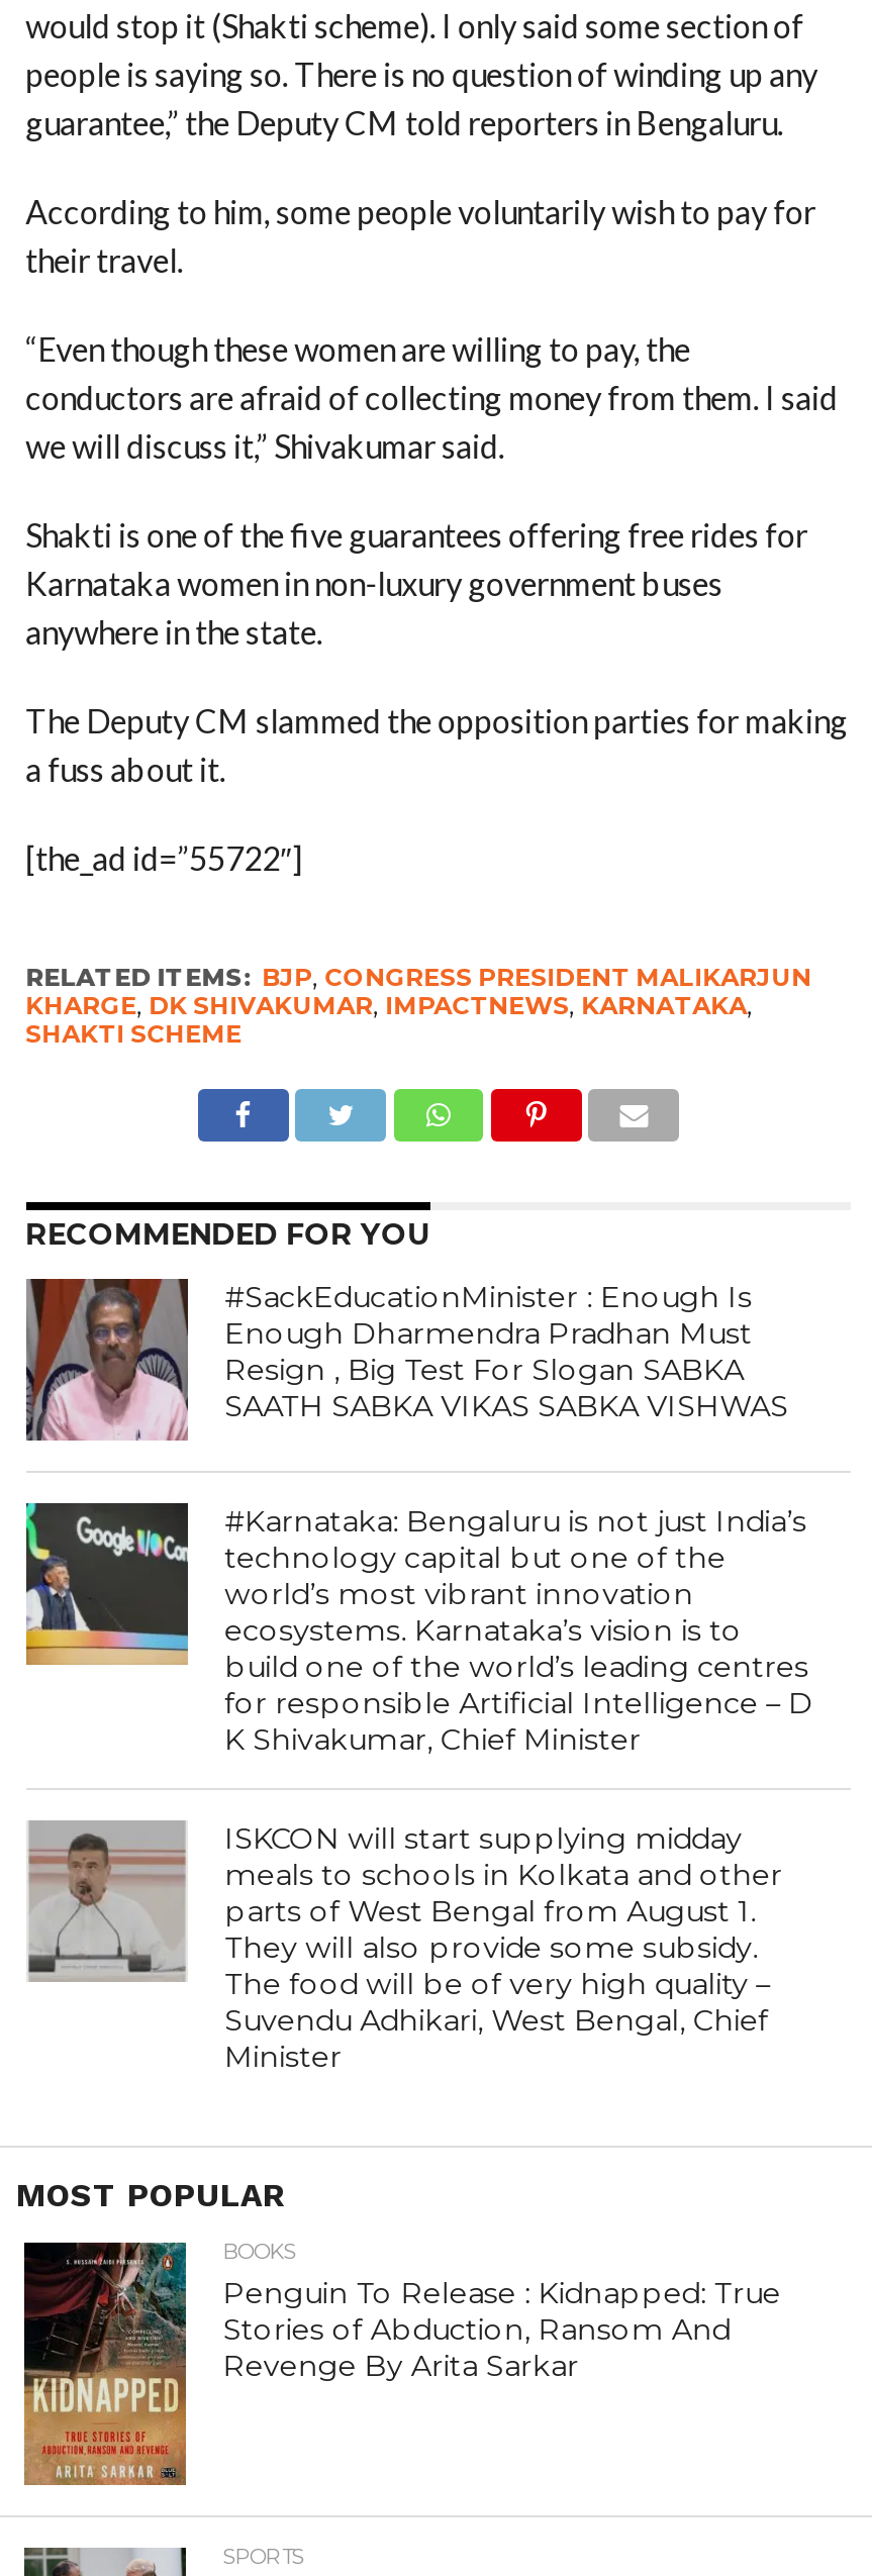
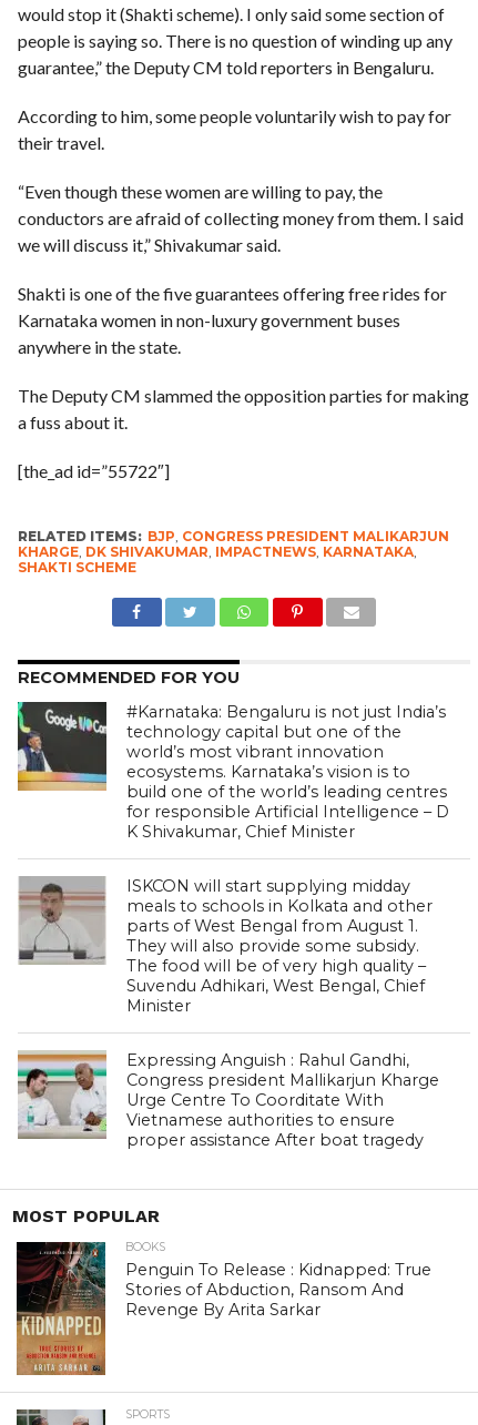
[24,1277,789,1443] [image] | #SackEducationMinister : Enough Is | Enough Dharmendra Pradhan Must | Resign , Big Test For Slogan SABKA | SAATH SABKA VIKAS SABKA VISHWAS -> none
moved [22,1503,813,2075] -> [16,702,449,1016]: [image] | #Karnataka: Bengaluru is not just India’s | technology capital but one of the | ... | Suvendu Adhikari, West Bengal, Chief | Minister
none -> [17,1050,439,1150] [image] | Expressing Anguish : Rahul Gandhi, | Congress president Mallikarjun Kharge | Urge Centre To Coorditate With | Vietnamese authorities to ensure | proper assistance After boat tragedy

